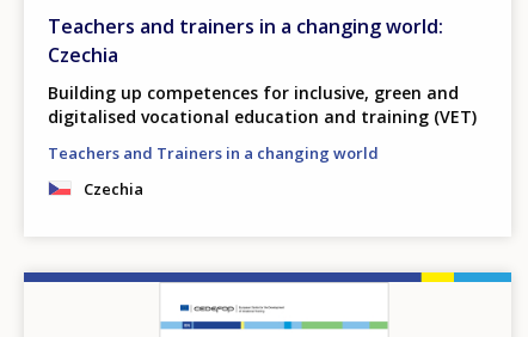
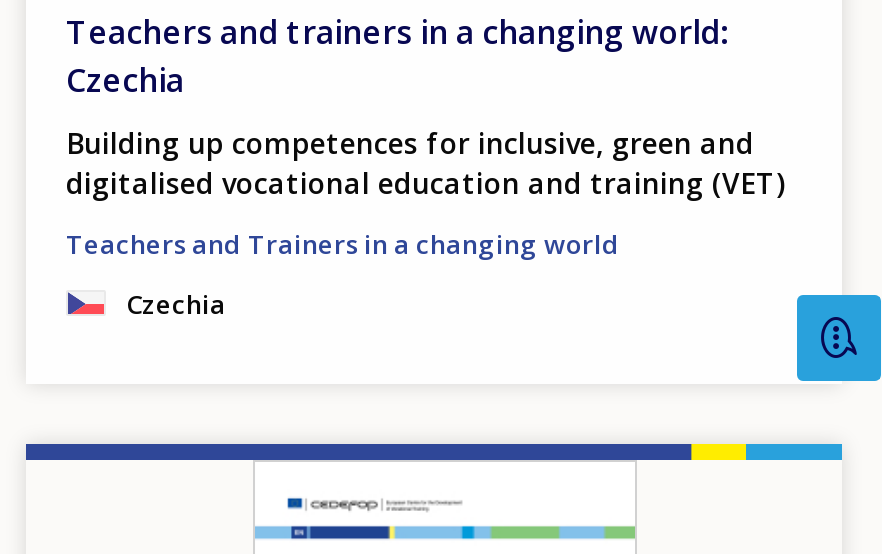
none -> [794,292,876,384] [image]

